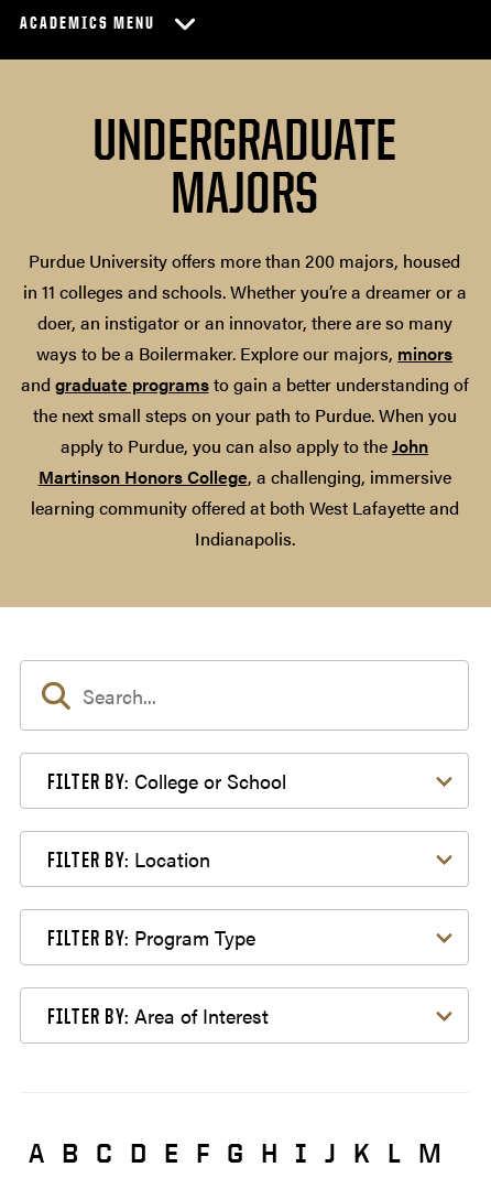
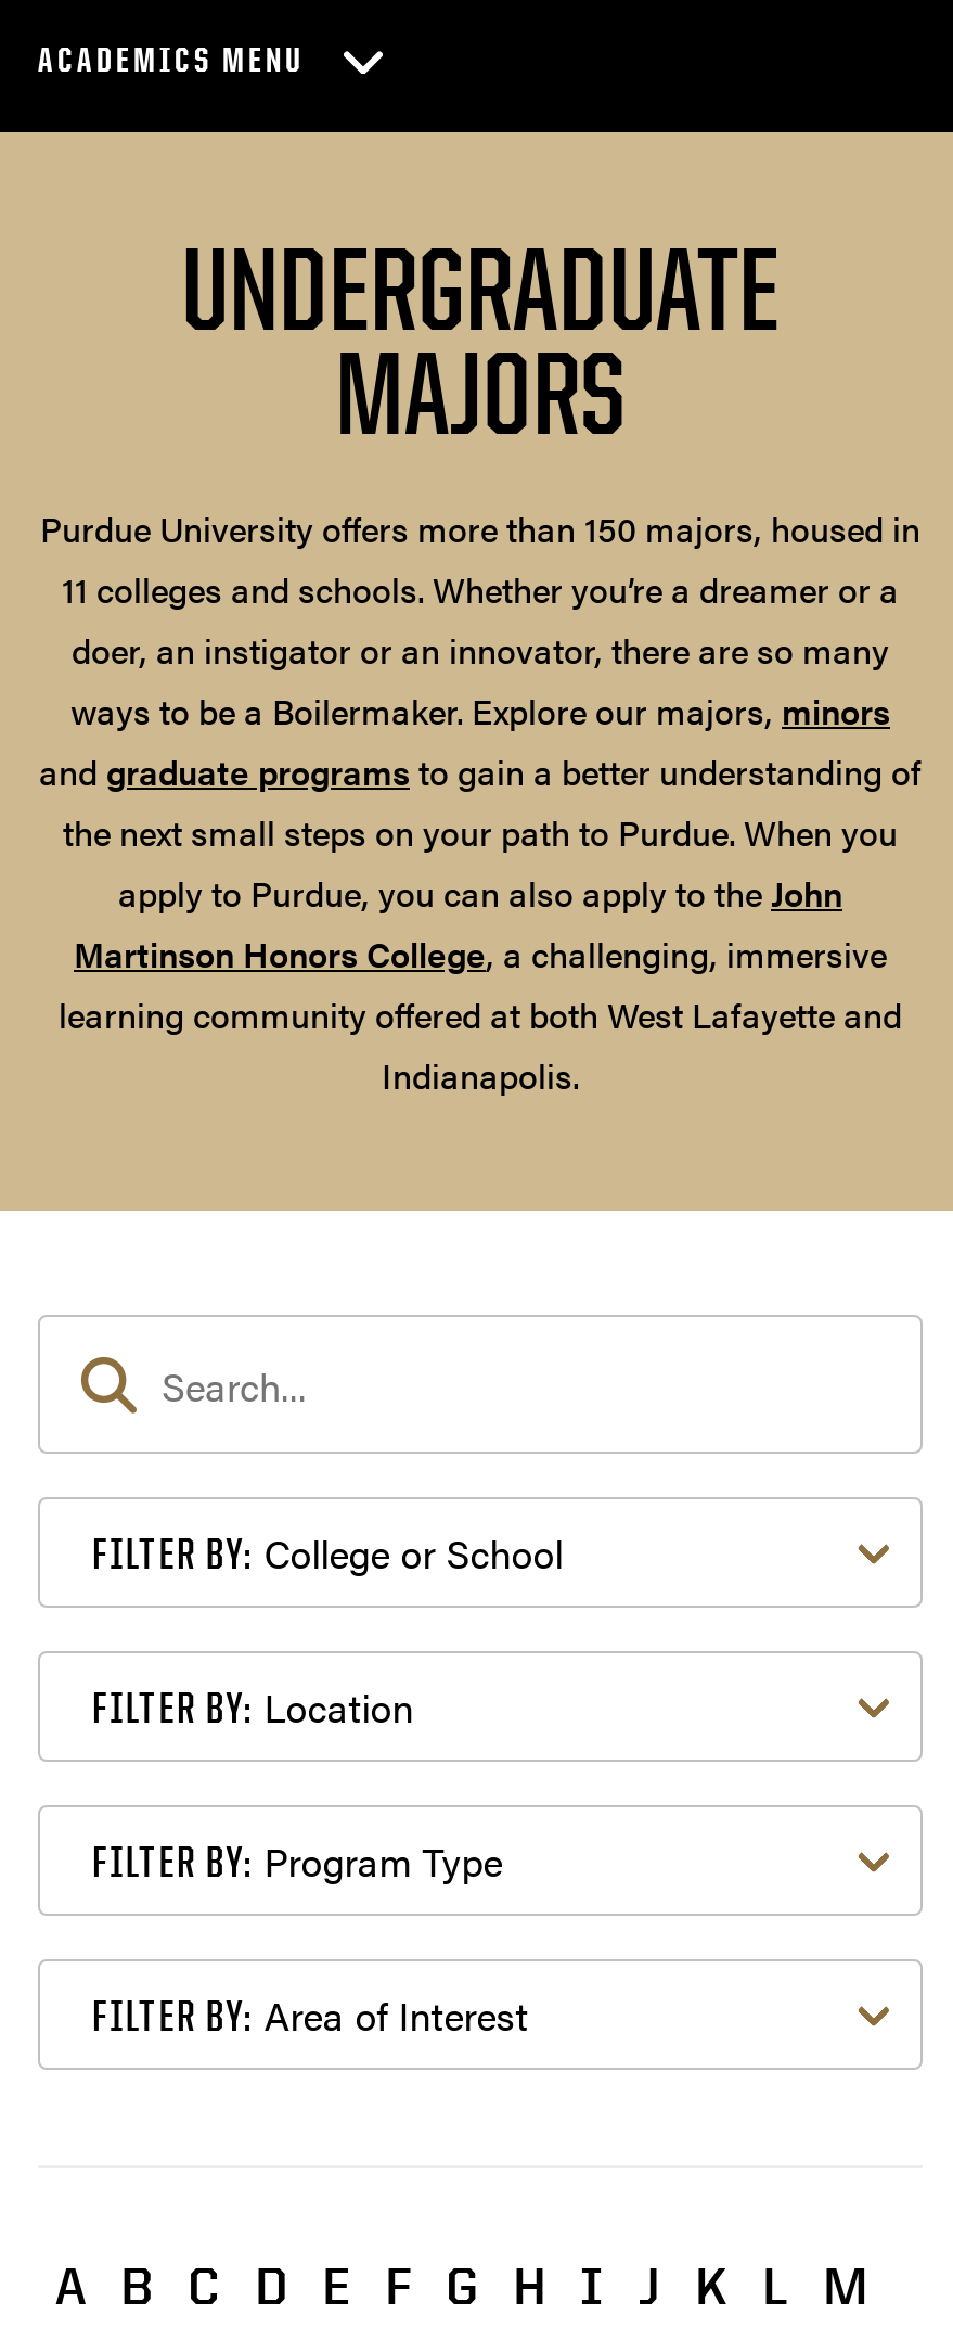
[23,248,466,304] Purdue University offers more than 200 majors, housed | in 11 colleges and schools. Whether you’re a dreamer or a -> [40,504,920,614] Purdue University offers more than 150 majors, housed in | 11 colleges and schools. Whether you’re a dreamer or a

